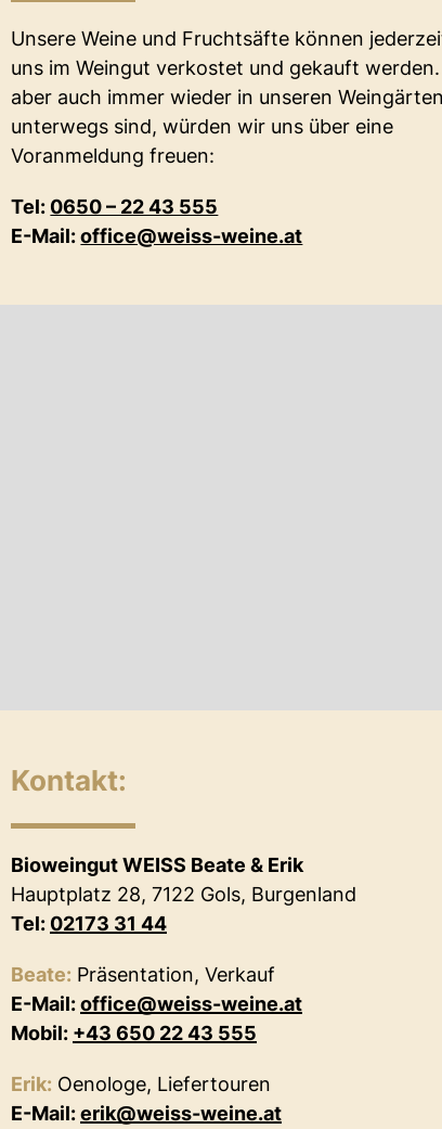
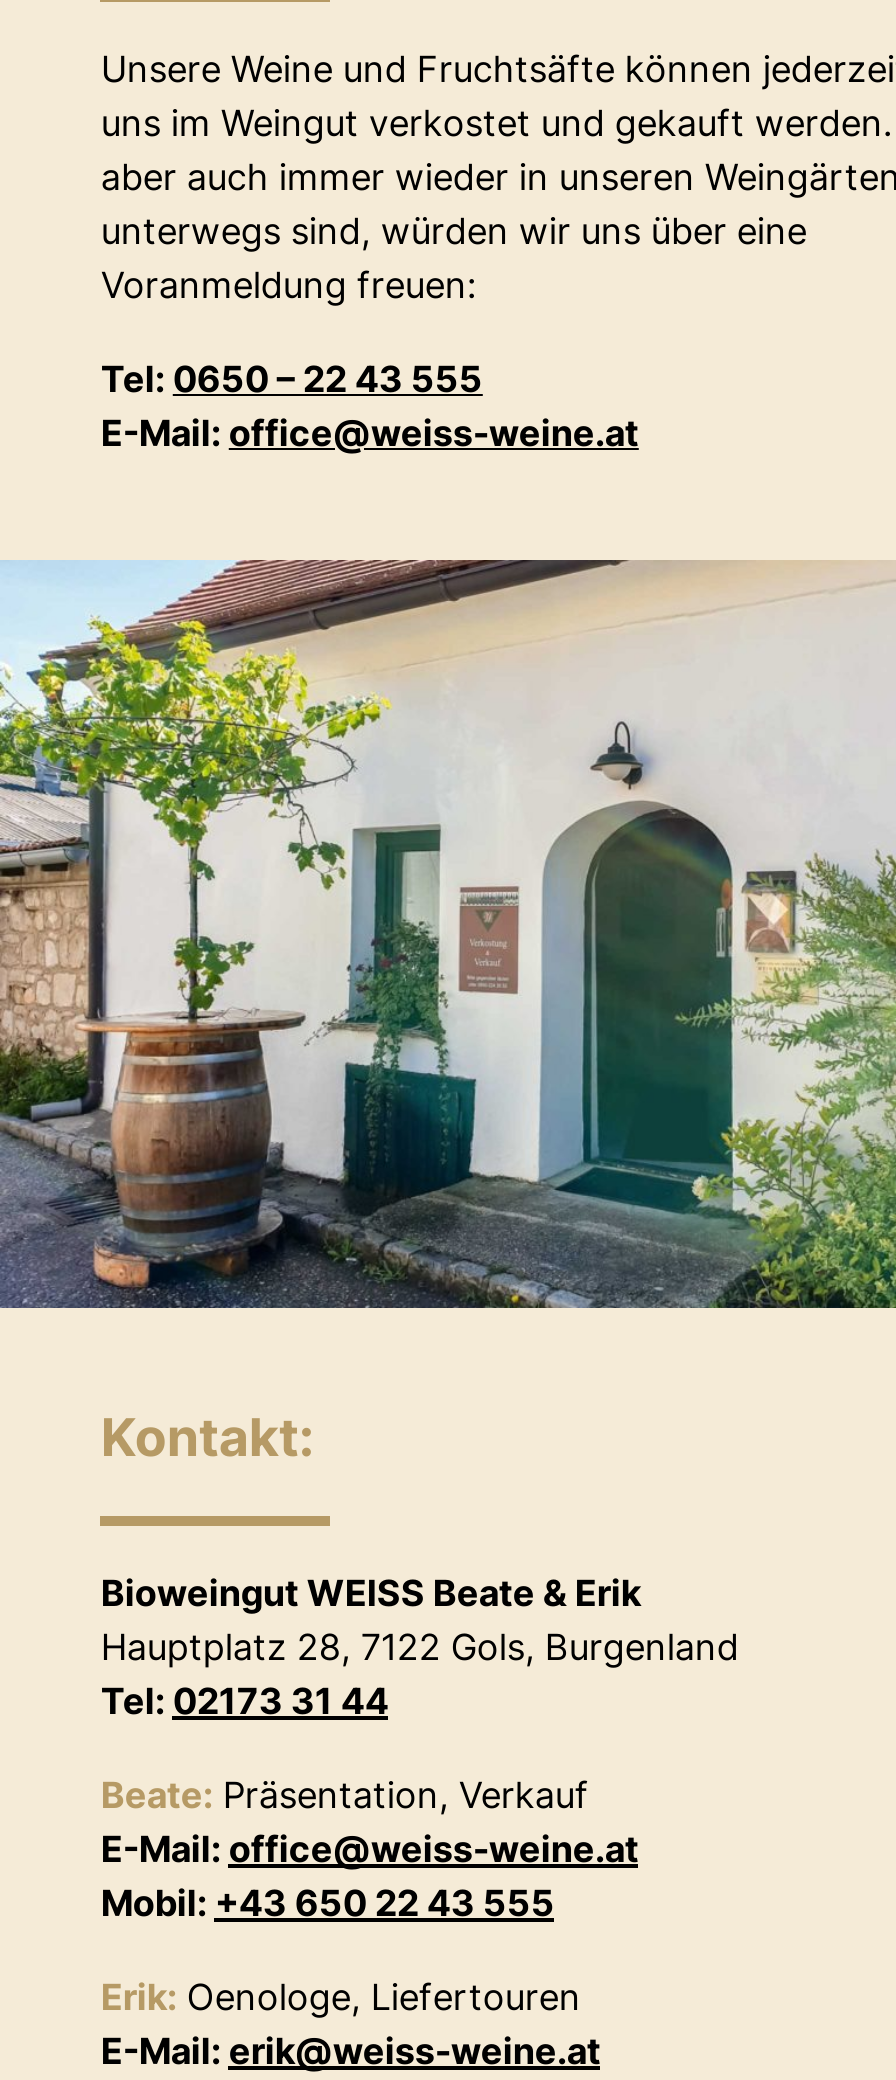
none -> [6,558,890,1310] [image]

